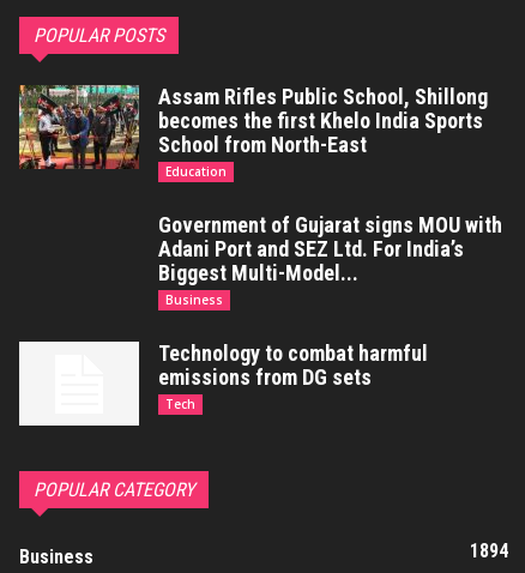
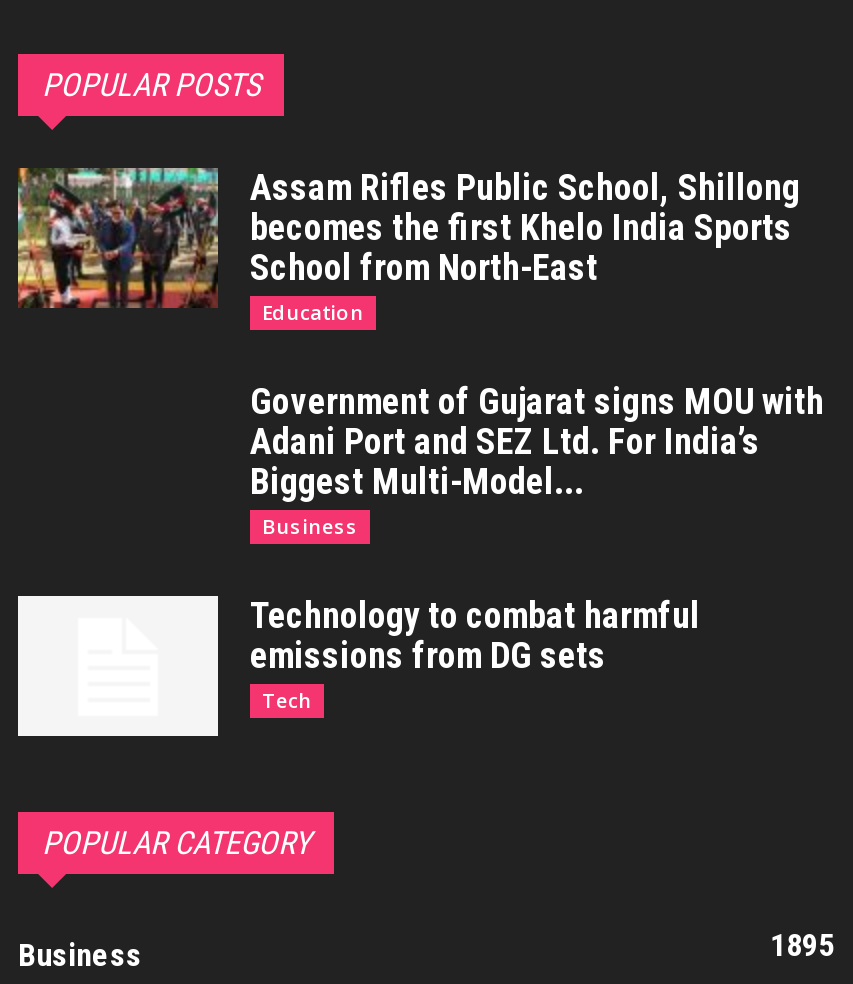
[470,539,508,562] 1894 -> [770,927,834,965] 1895

